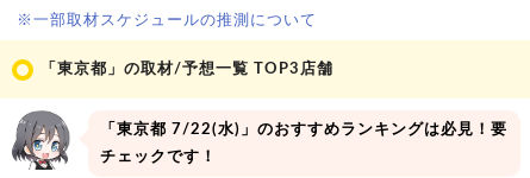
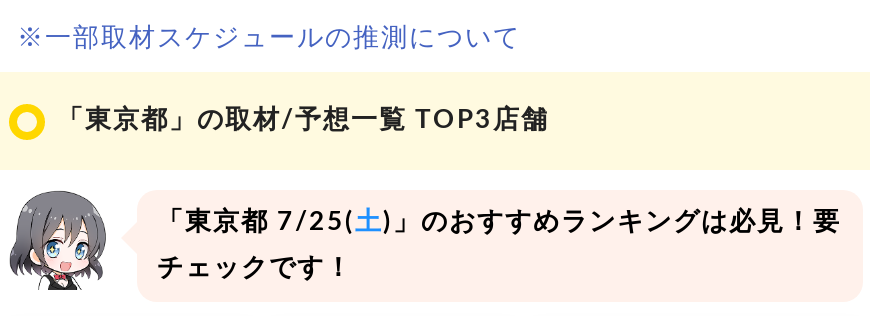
[100,122,507,138] 「東京都 7/22(水)」のおすすめランキングは必見！要 -> [157,210,841,236] 「東京都 7/25(土)」のおすすめランキングは必見！要

